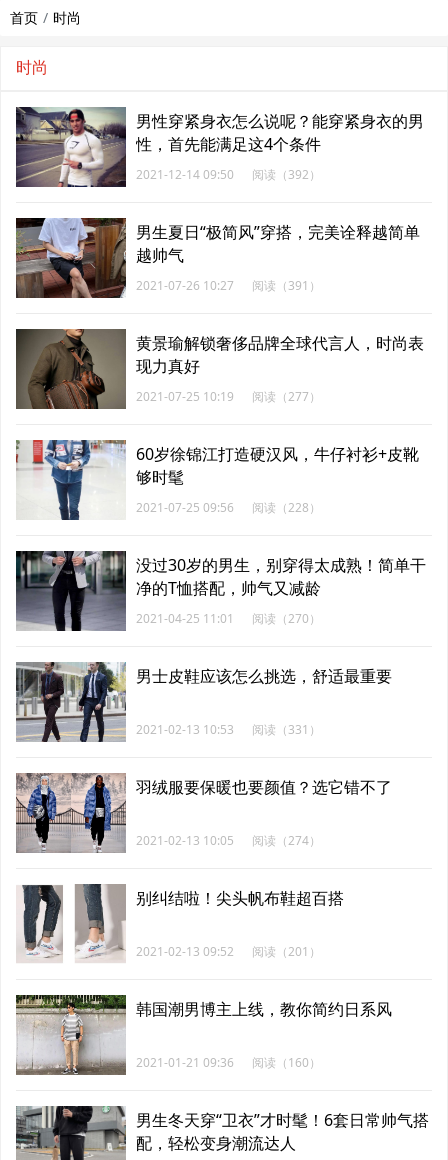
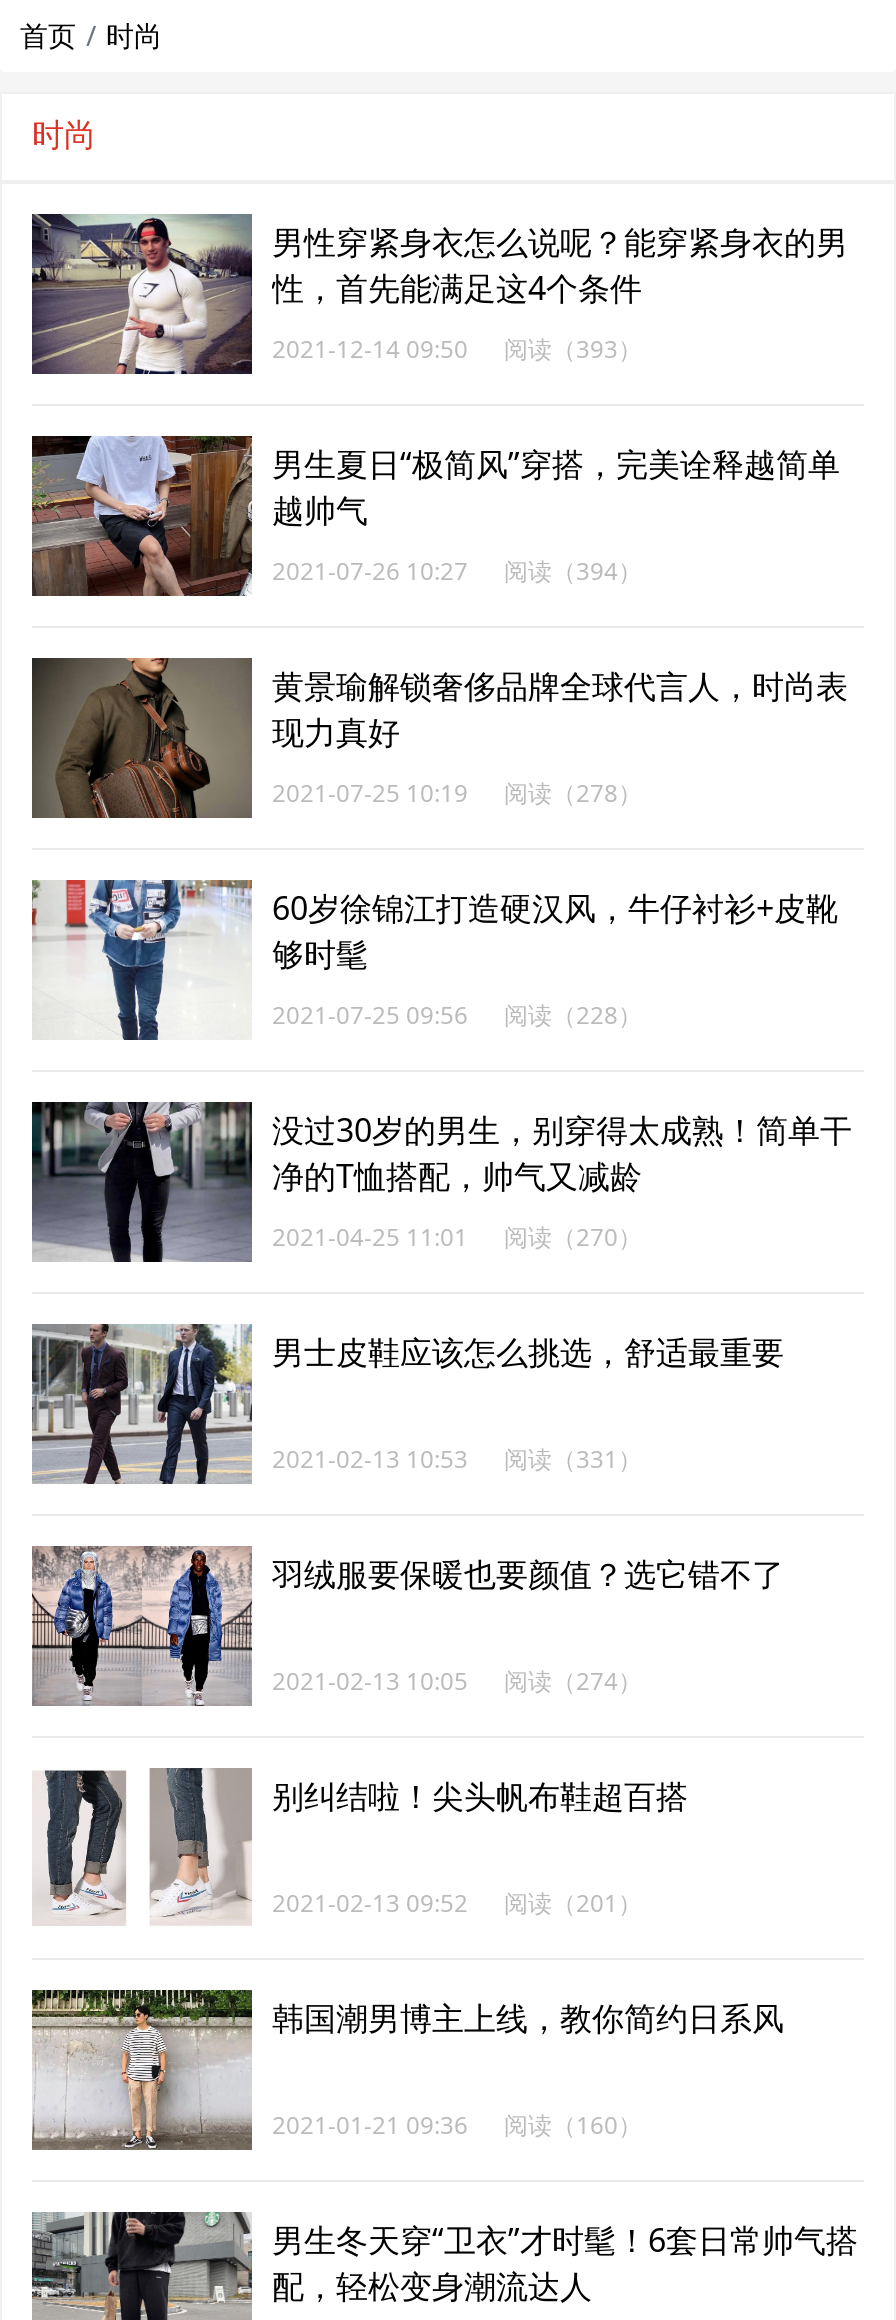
[136,166,321,183] 2021-12-14 09:50 阅读（392） -> [272,332,642,366] 2021-12-14 09:50 阅读（393）
[136,277,321,294] 2021-07-26 10:27 阅读（391） -> [272,554,642,588] 2021-07-26 10:27 阅读（394）
[136,388,321,405] 2021-07-25 10:19 阅读（277） -> [272,776,642,810] 2021-07-25 10:19 阅读（278）

